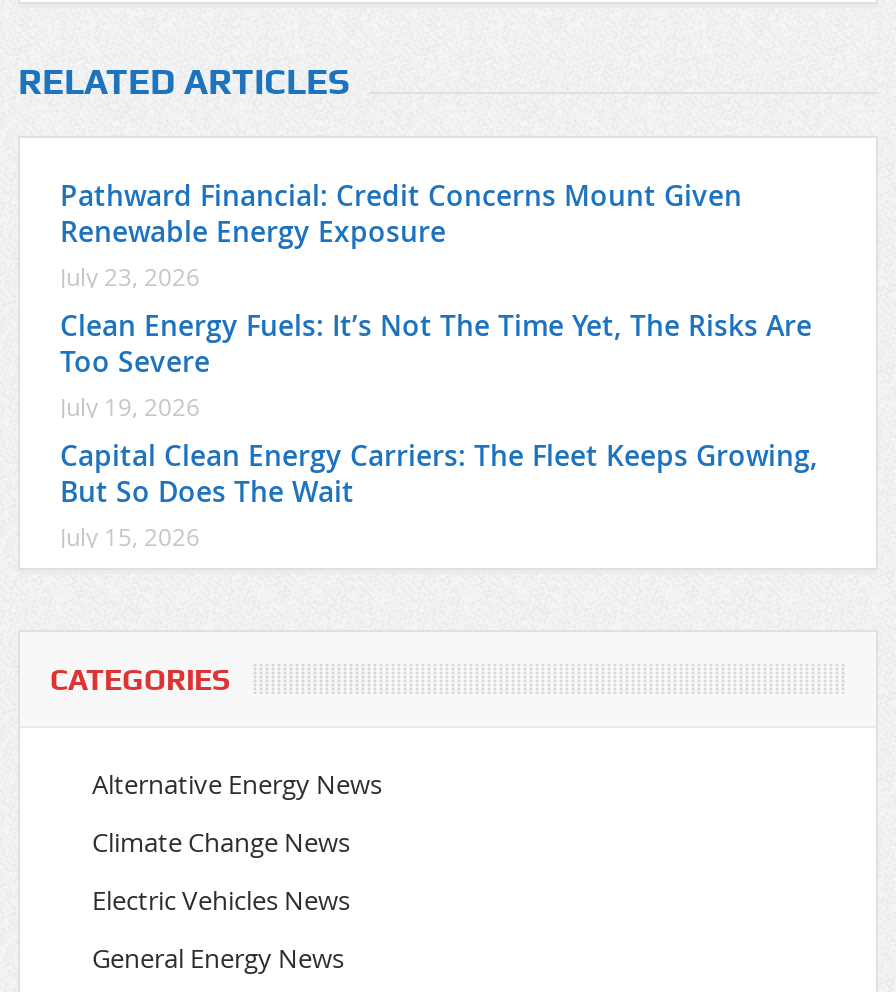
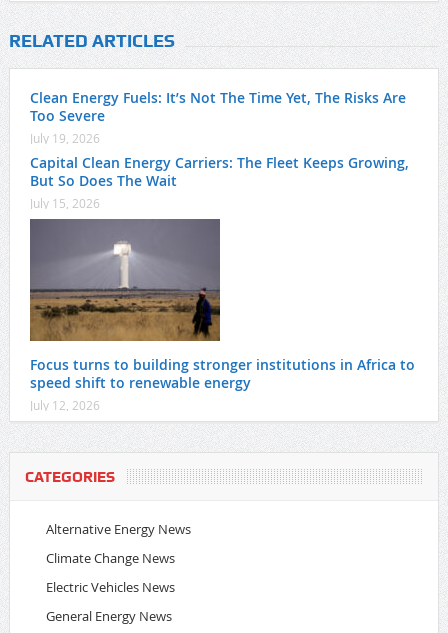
[60,177,742,293] Pathward Financial: Credit Concerns Mount Given | Renewable Energy Exposure | July 23, 2026 -> none
moved [60,307,818,553] -> [30,88,409,211]: Clean Energy Fuels: It’s Not The Time Yet, The Risks Are | Too Severe | July 19, 2026 | Capital Clean Energy Carriers: The Fleet Keeps Growing, | But So Does The Wait | July 15, 2026
none -> [29,270,415,413] [image] | Focus turns to building stronger institutions in Africa to | speed shift to renewable energy | July 12, 2026

